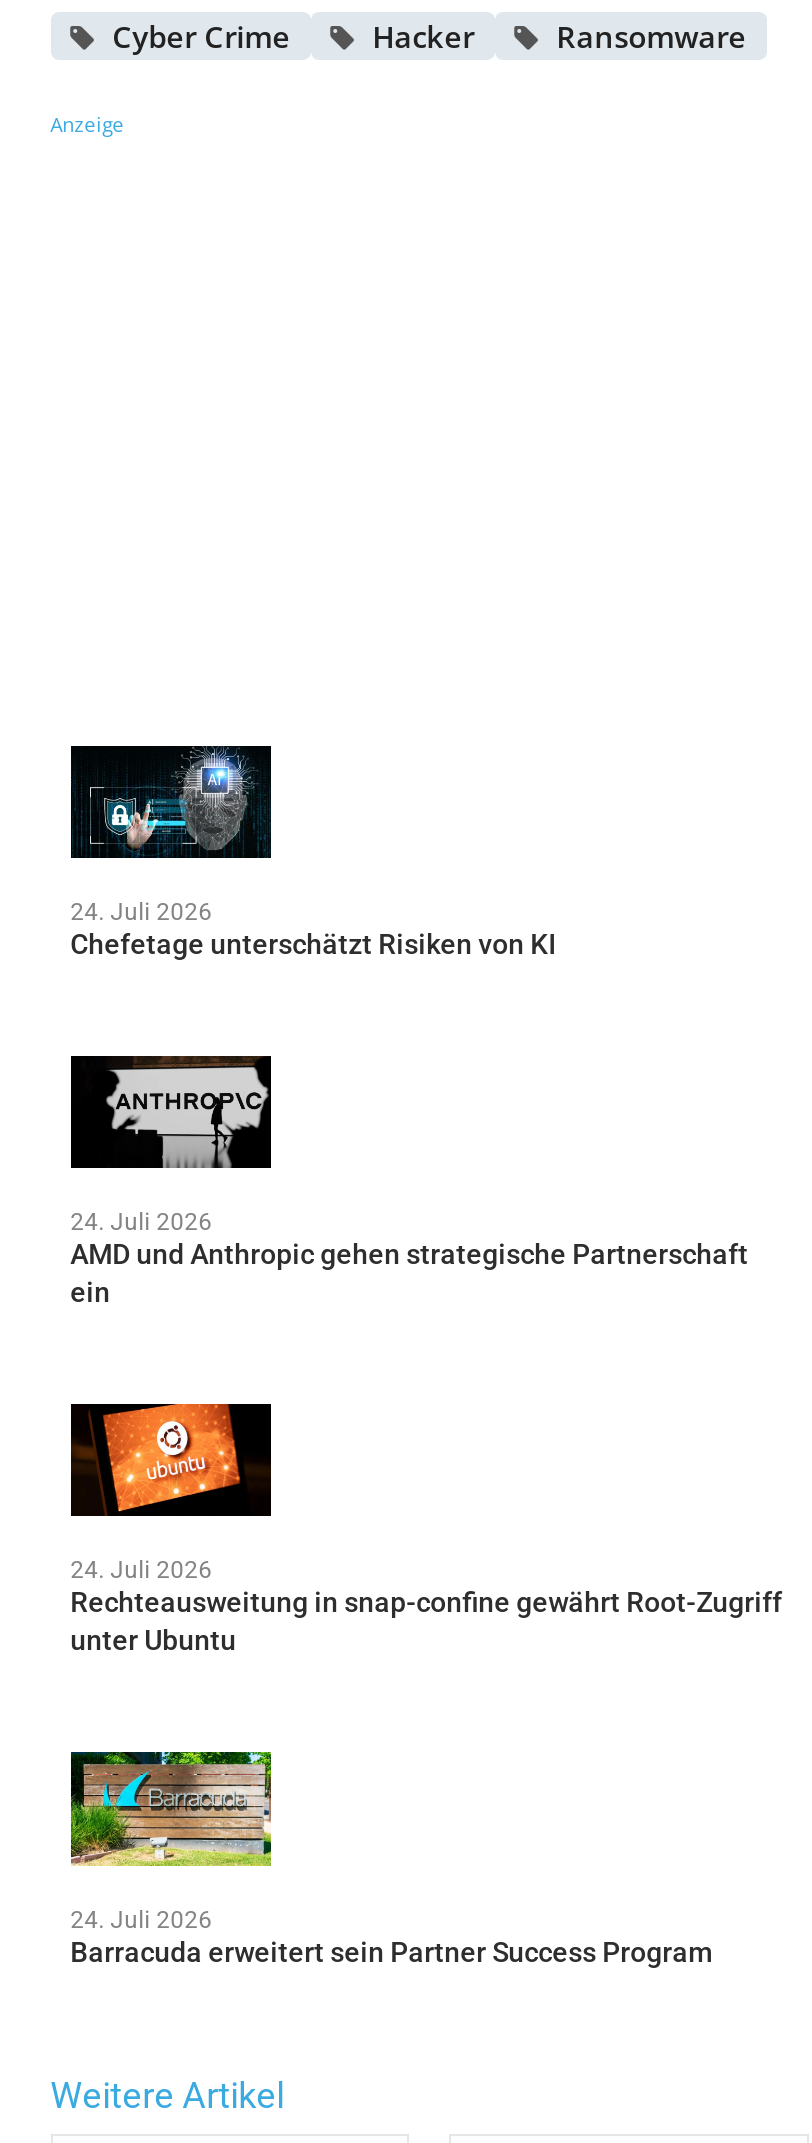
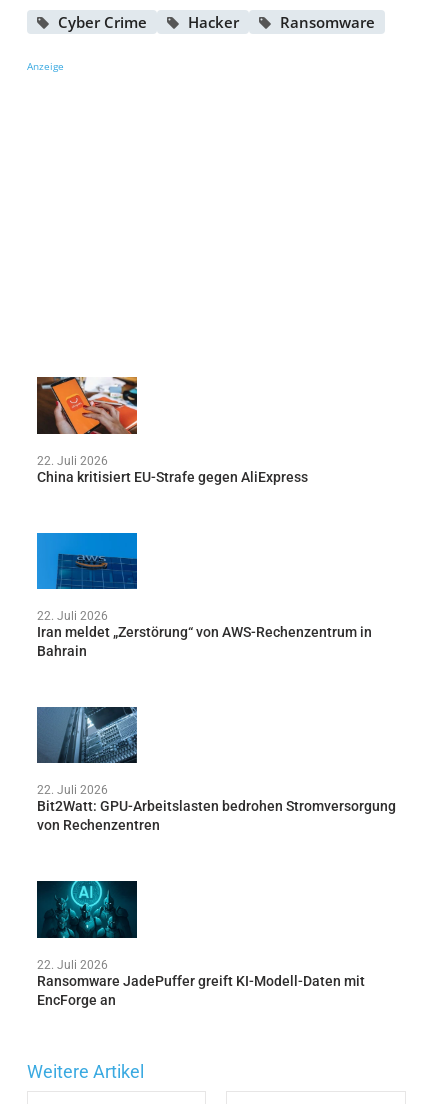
[70,744,556,959] [image] | 24. Juli 2026 | Chefetage unterschätzt Risiken von KI -> [36,376,308,485] [image] | 22. Juli 2026 | China kritisiert EU-Strafe gegen AliExpress
[69,1054,748,1308] [image] | 24. Juli 2026 | AMD und Anthropic gehen strategische Partnerschaft | ein -> [36,532,372,659] [image] | 22. Juli 2026 | Iran meldet „Zerstörung“ von AWS-Rechenzentrum in | Bahrain
[69,1402,782,1656] [image] | 24. Juli 2026 | Rechteausweitung in snap-confine gewährt Root-Zugriff | unter Ubuntu -> [36,706,396,833] [image] | 22. Juli 2026 | Bit2Watt: GPU-Arbeitslasten bedrohen Stromversorgung | von Rechenzentren
[69,1750,712,1967] [image] | 24. Juli 2026 | Barracuda erweitert sein Partner Success Program -> [36,880,365,1008] [image] | 22. Juli 2026 | Ransomware JadePuffer greift KI-Modell-Daten mit | EncForge an

